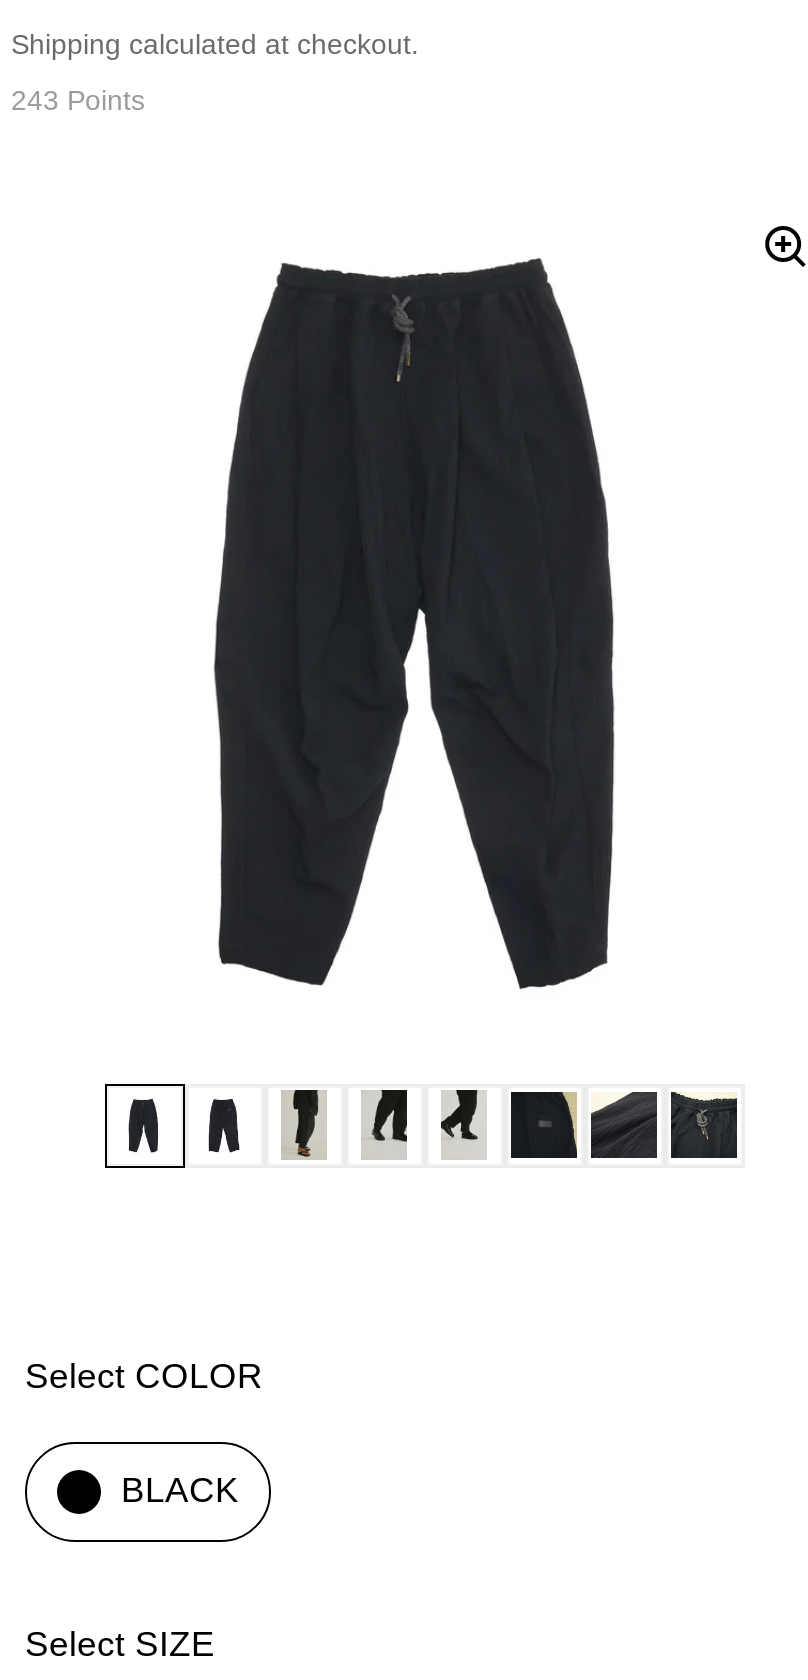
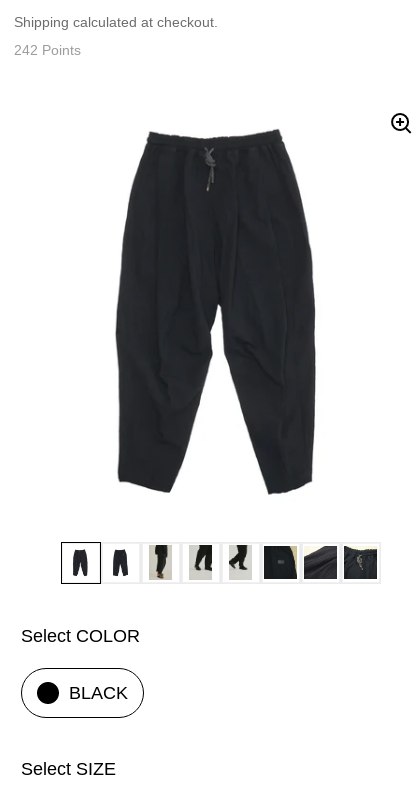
[11,83,145,115] 243 Points -> [14,41,81,57] 242 Points

